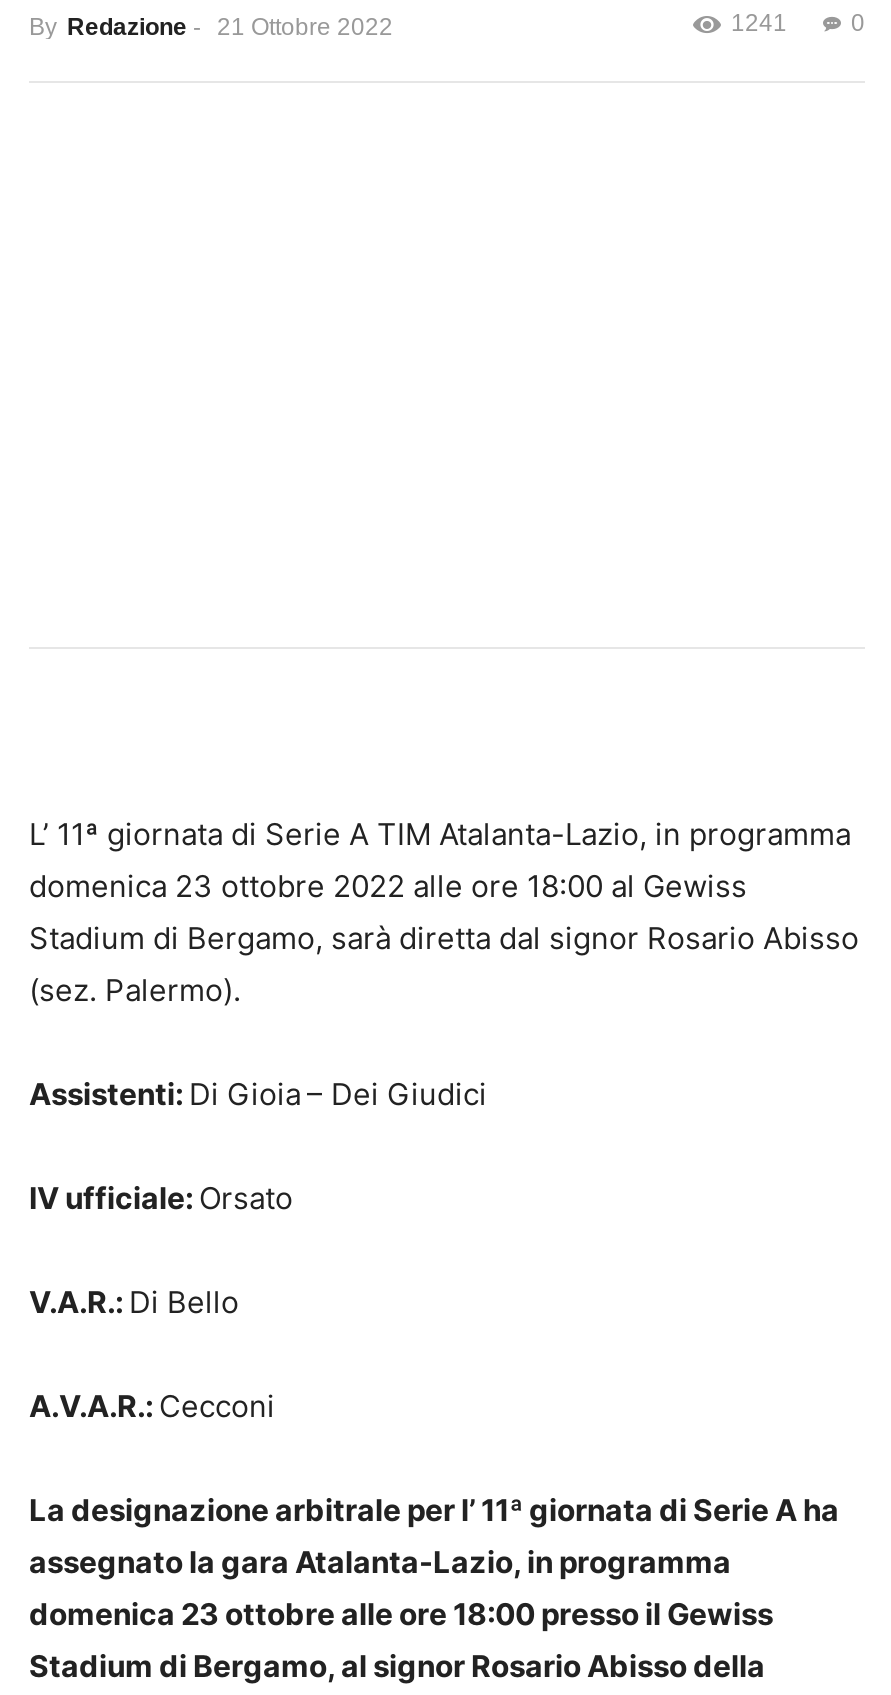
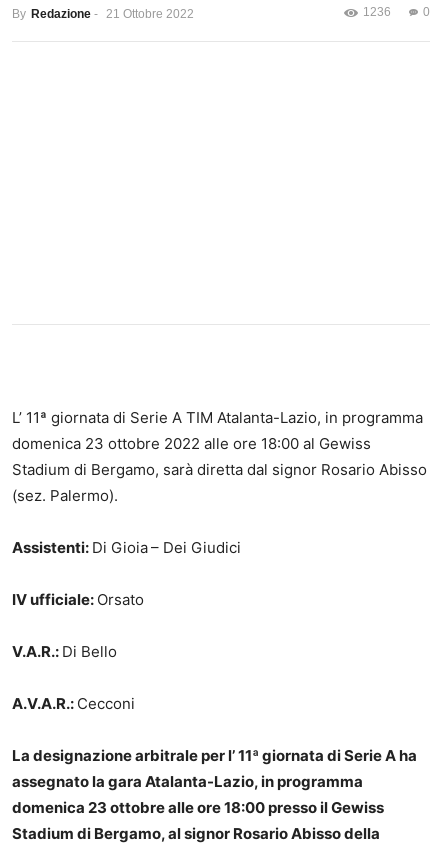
[731,9,787,37] 1241 -> [363,5,391,19] 1236

